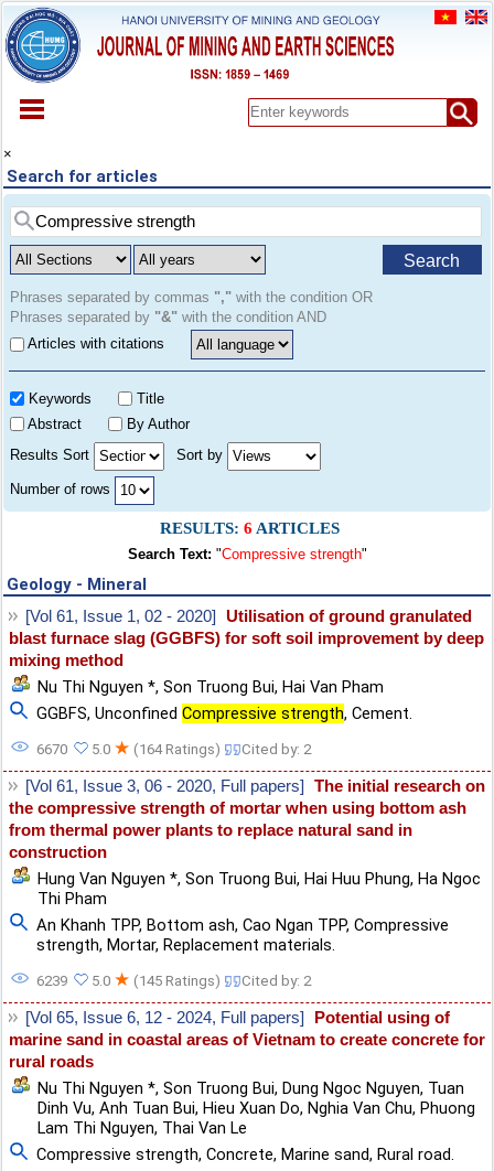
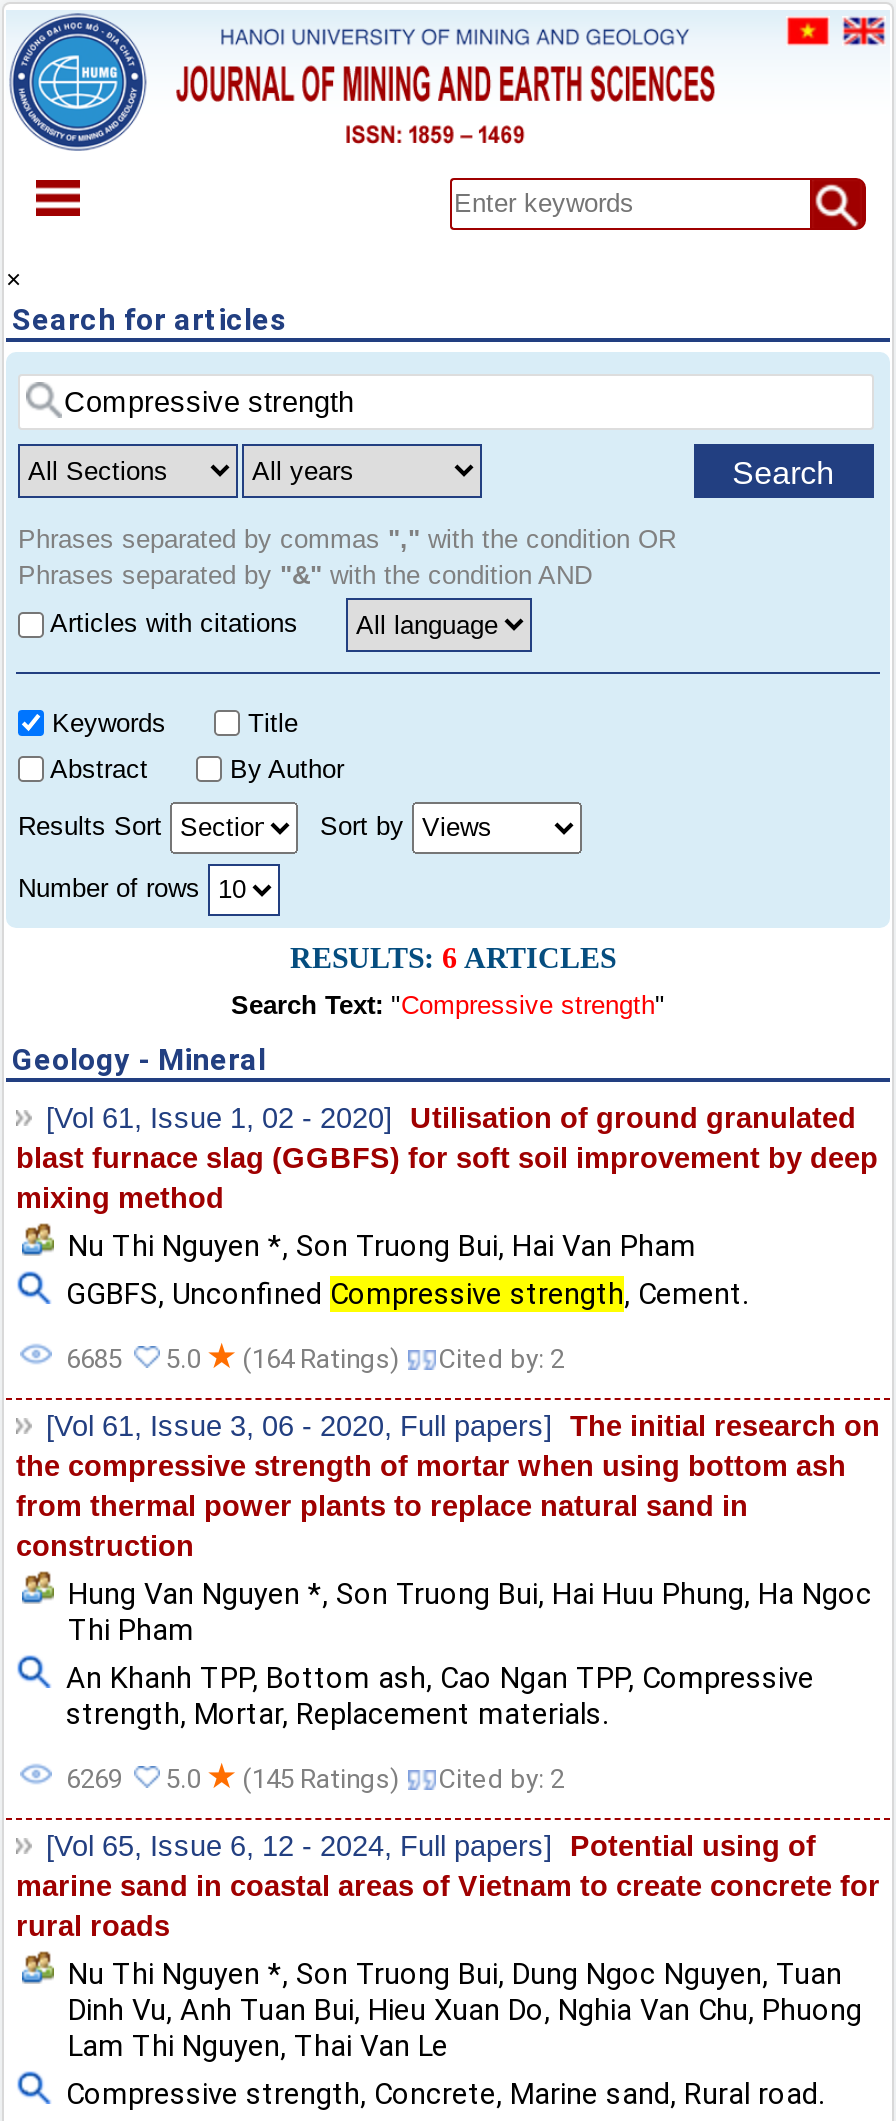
[36,741,67,757] 6670 -> [66,1344,122,1374] 6685
[36,972,67,989] 6239 -> [66,1764,122,1794] 6269

